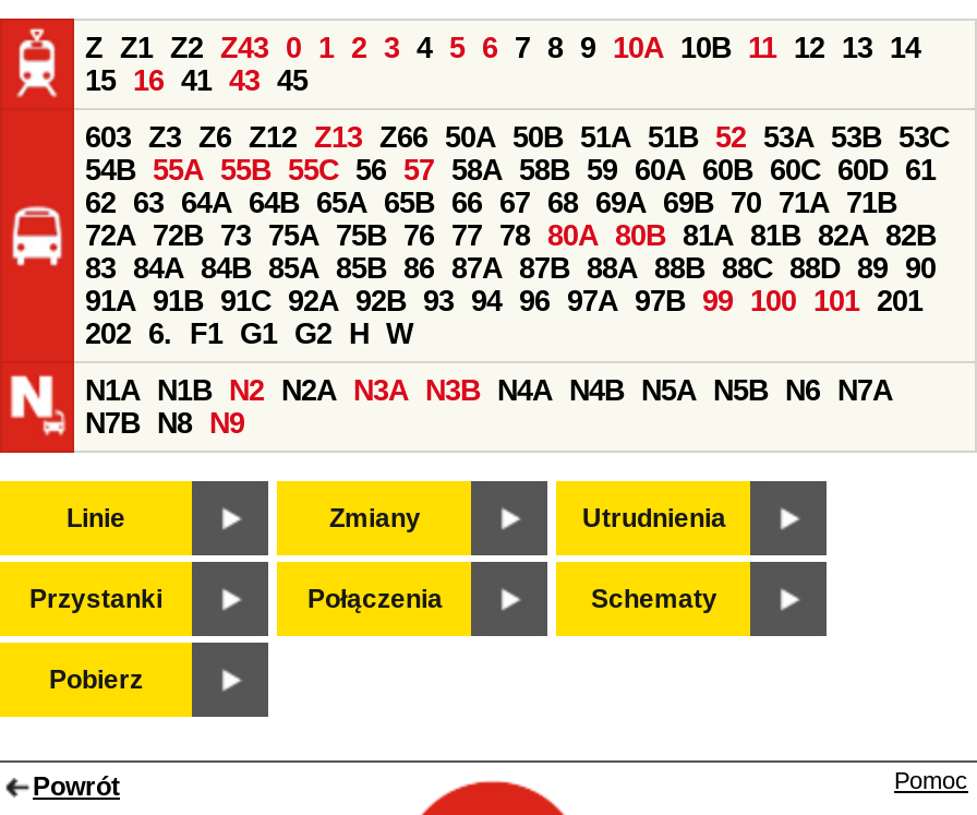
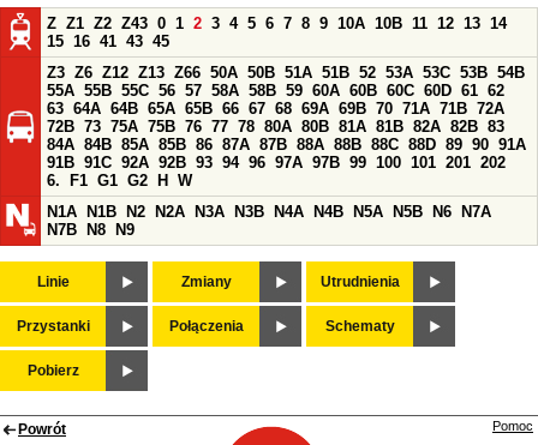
[85,121,949,350] 603 Z3 Z6 Z12 Z13 Z66 50A 50B 51A 51B 52 53A 53B 53C | 54B 55A 55B 55C 56 57 58A 58B 59 60A 60B 60C 60D 61 | 62 63 64A 64B 65A 65B 66 67 68 69A 69B 70 71A 71B | 72A 72B 73 75A 75B 76 77 78 80A 80B 81A 81B 82A 82B | 83 84A 84B 85A 85B 86 87A 87B 88A 88B 88C 88D 89 90 | 91A 91B 91C 92A 92B 93 94 96 97A 97B 99 100 101 201 | 202 6. F1 G1 G2 H W -> [47,64,526,190] Z3 Z6 Z12 Z13 Z66 50A 50B 51A 51B 52 53A 53C 53B 54B | 55A 55B 55C 56 57 58A 58B 59 60A 60B 60C 60D 61 62 | 63 64A 64B 65A 65B 66 67 68 69A 69B 70 71A 71B 72A | 72B 73 75A 75B 76 77 78 80A 80B 81A 81B 82A 82B 83 | 84A 84B 85A 85B 86 87A 87B 88A 88B 88C 88D 89 90 91A | 91B 91C 92A 92B 93 94 96 97A 97B 99 100 101 201 202 | 6. F1 G1 G2 H W

